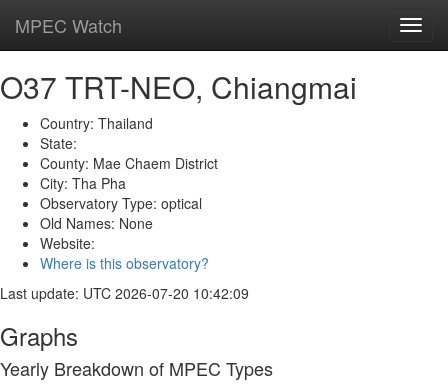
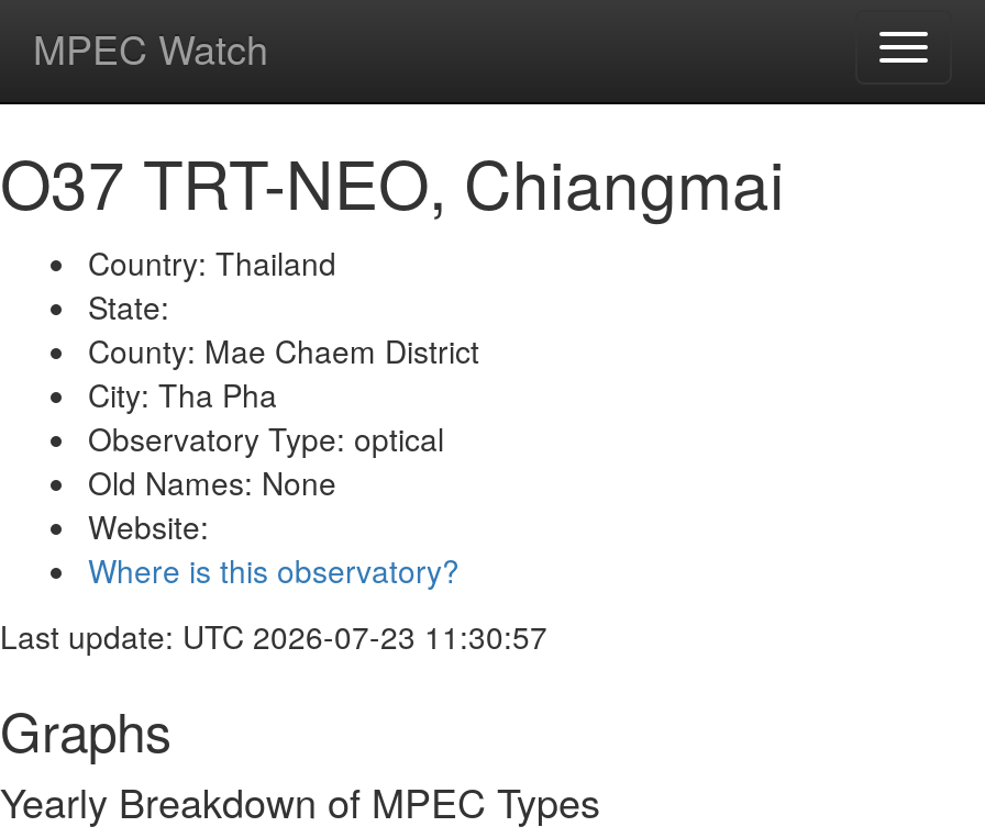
[0,283,249,303] Last update: UTC 2026-07-20 10:42:09 -> [0,614,547,658] Last update: UTC 2026-07-23 11:30:57

